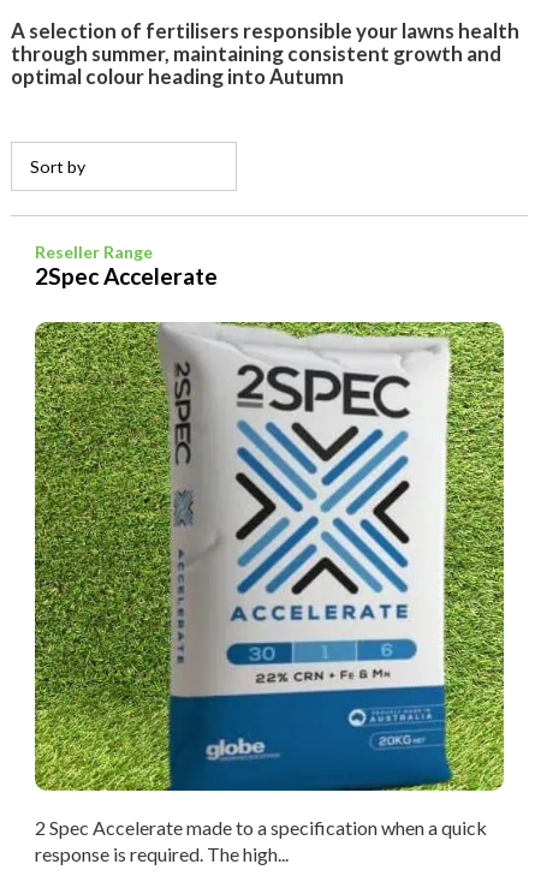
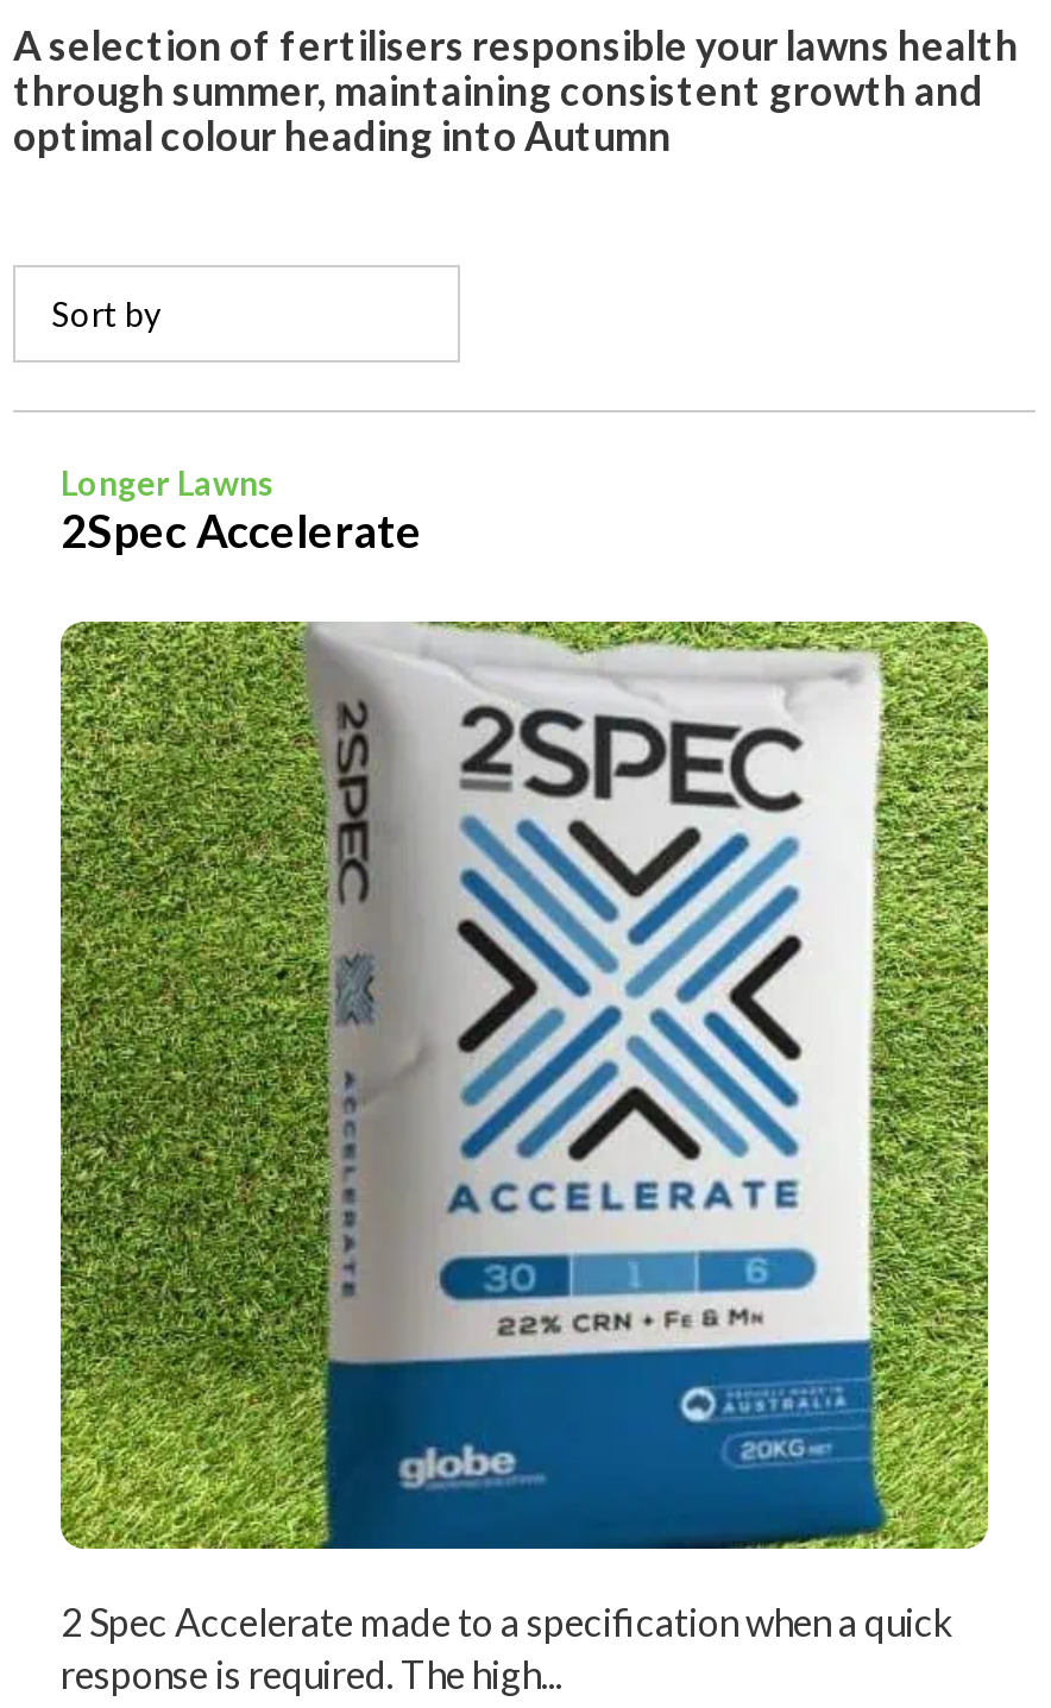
[35,241,153,261] Reseller Range -> [61,461,275,502] Longer Lawns

